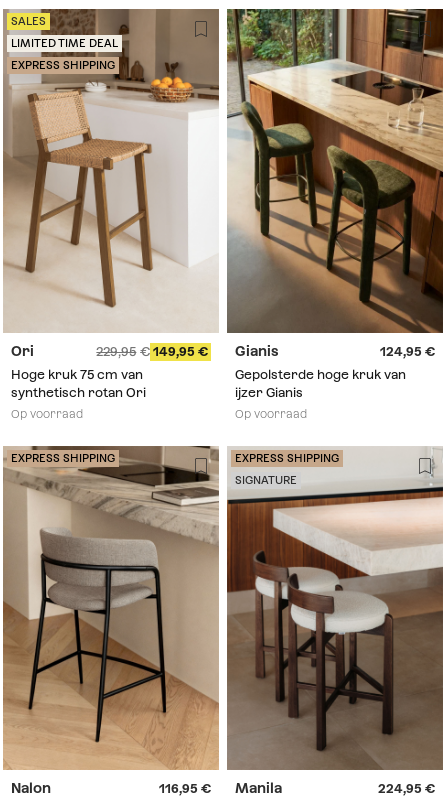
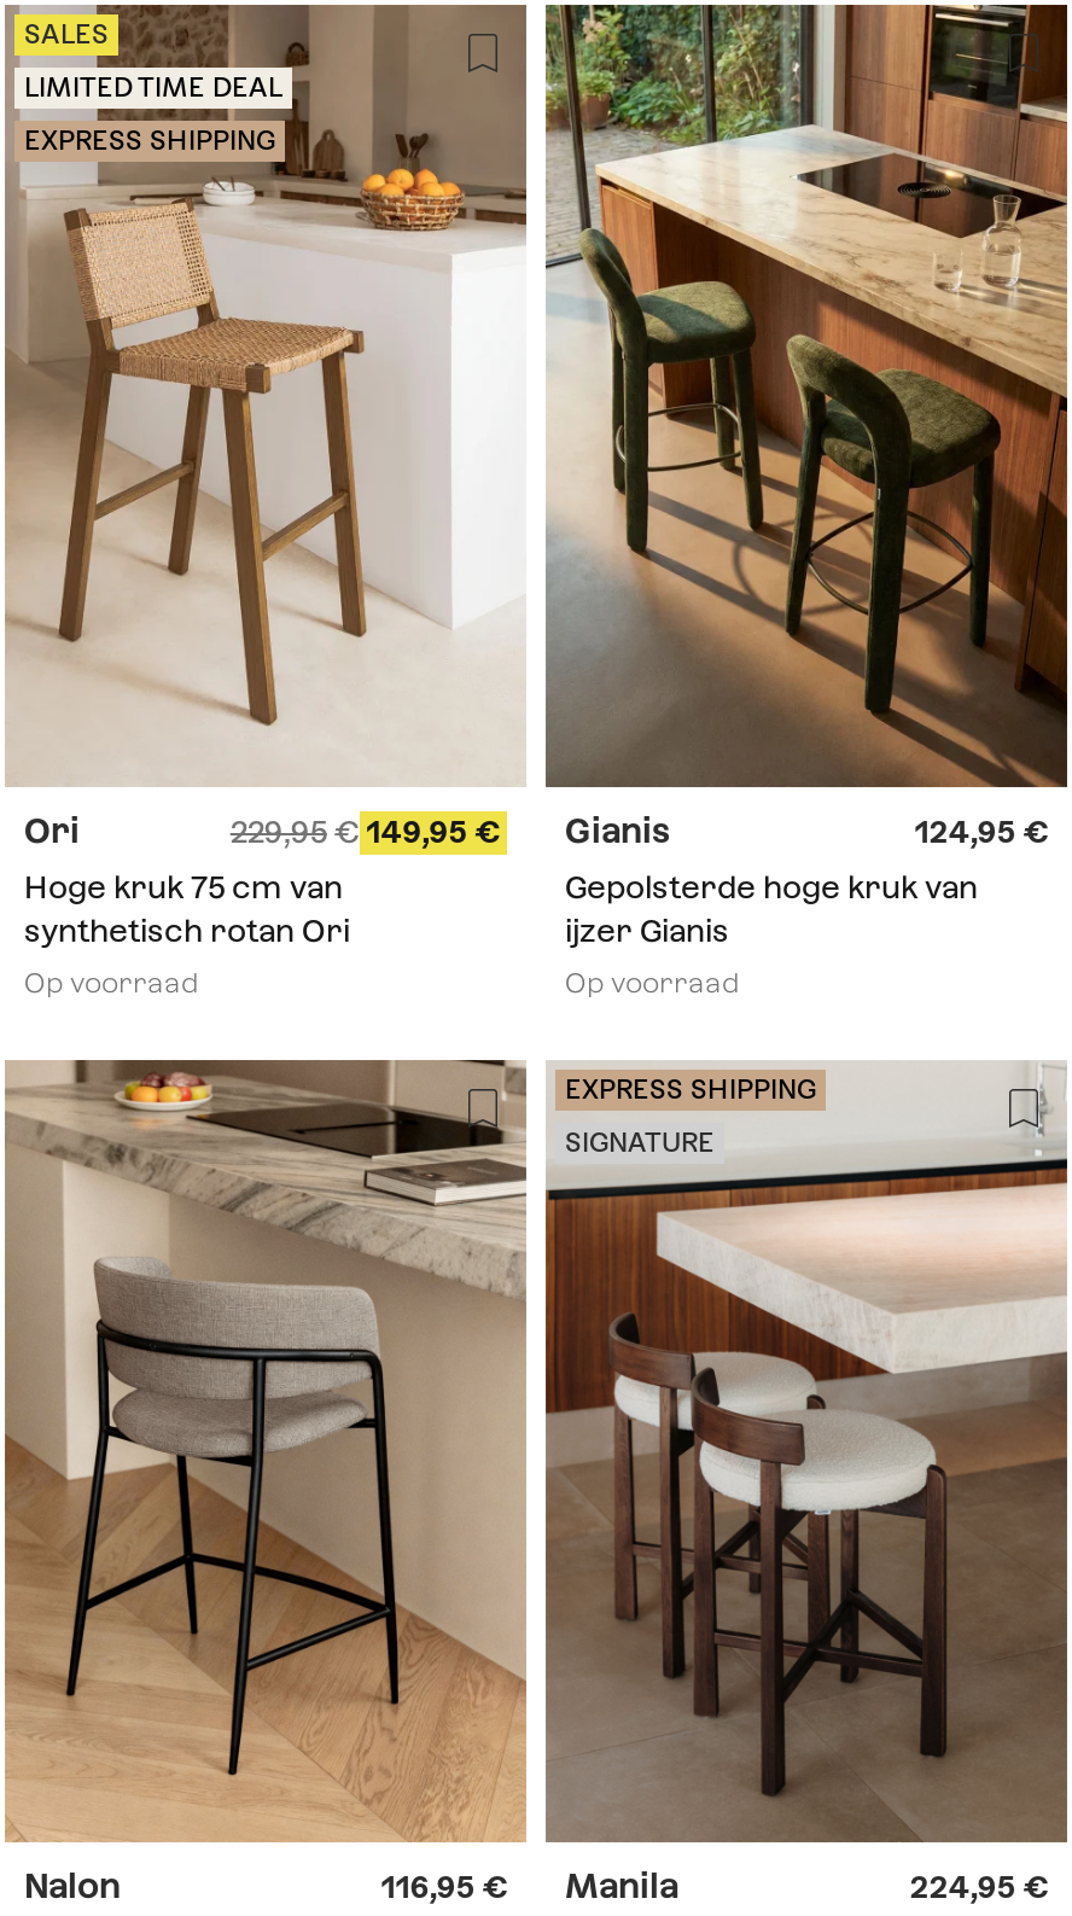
[11,452,115,465] EXPRESS SHIPPING -> none

